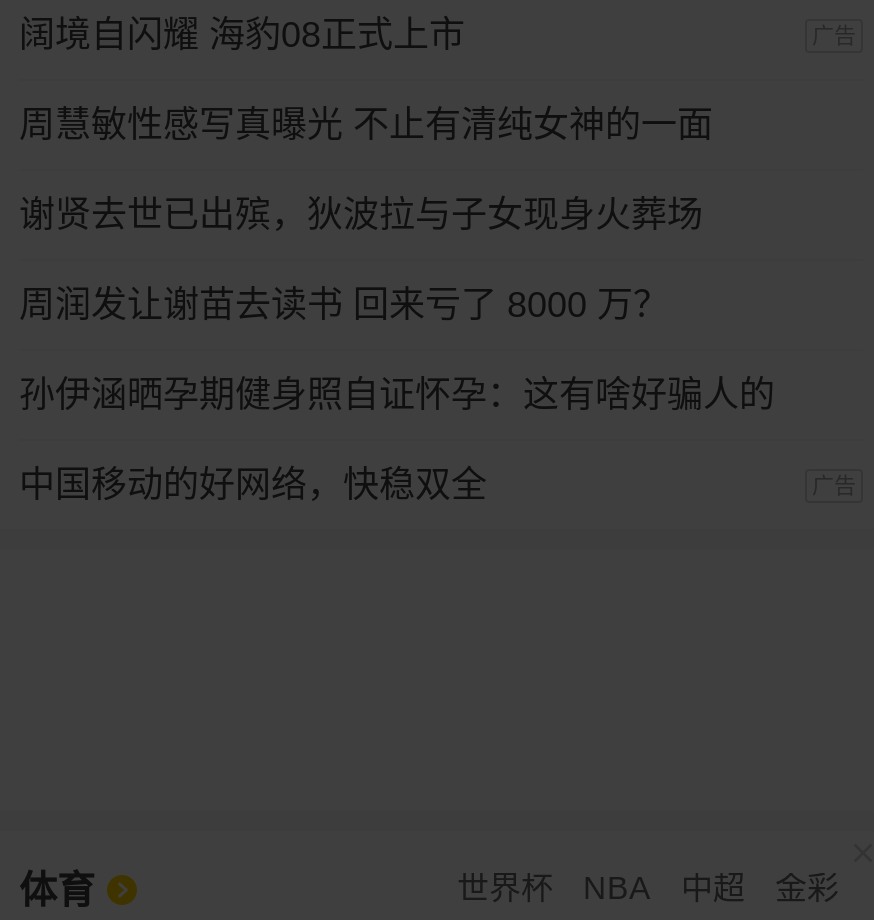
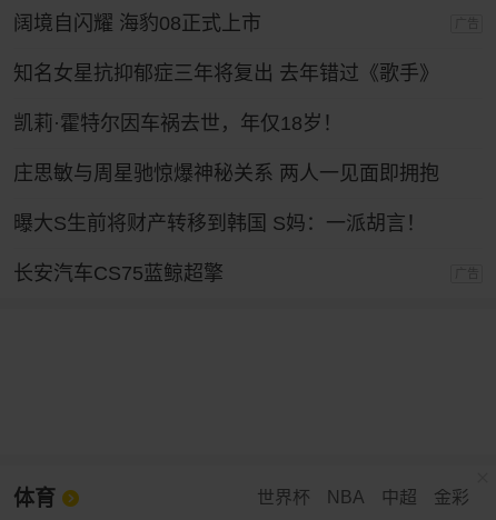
[19,106,713,146] 周慧敏性感写真曝光 不止有清纯女神的一面 -> [13,63,439,85] 知名女星抗抑郁症三年将复出 去年错过《歌手》
[19,196,703,236] 谢贤去世已出殡，狄波拉与子女现身火葬场 -> [13,113,343,135] 凯莉·霍特尔因车祸去世，年仅18岁！
[19,286,669,326] 周润发让谢苗去读书 回来亏了 8000 万？ -> [13,163,439,185] 庄思敏与周星驰惊爆神秘关系 两人一见面即拥抱
[19,376,775,416] 孙伊涵晒孕期健身照自证怀孕：这有啥好骗人的 -> [13,213,426,235] 曝大S生前将财产转移到韩国 S妈：一派胡言！
[19,465,487,505] 中国移动的好网络，快稳双全 -> [13,262,224,284] 长安汽车CS75蓝鲸超擎

